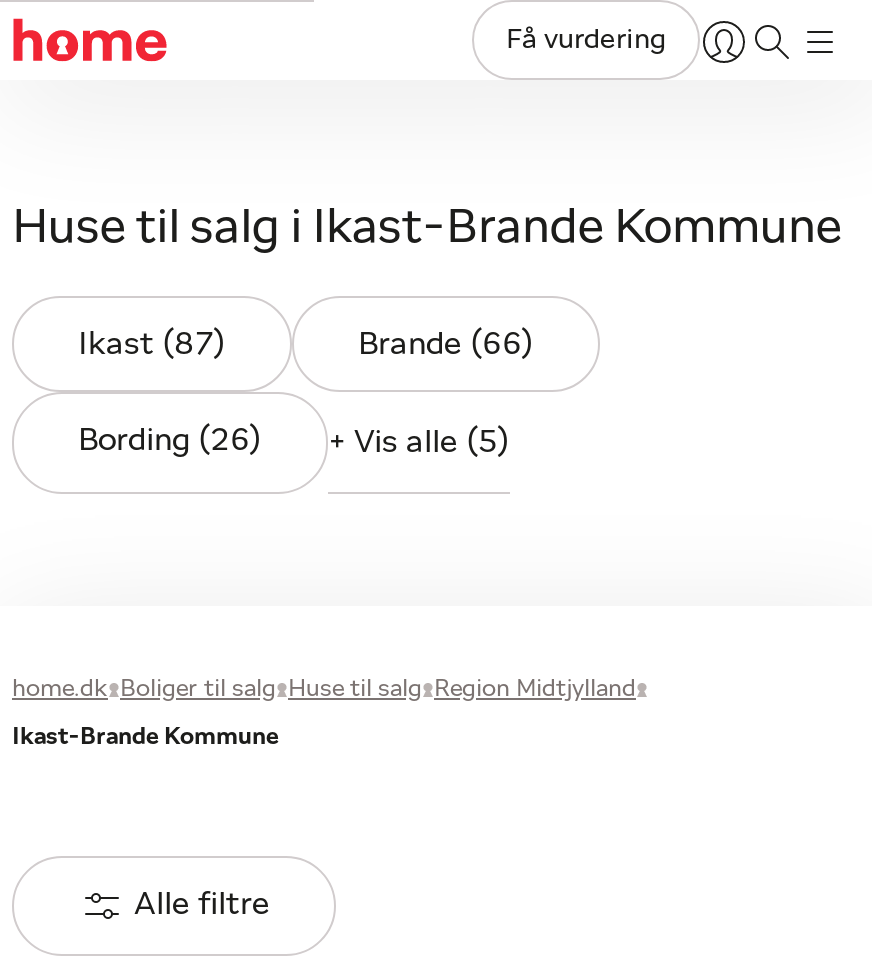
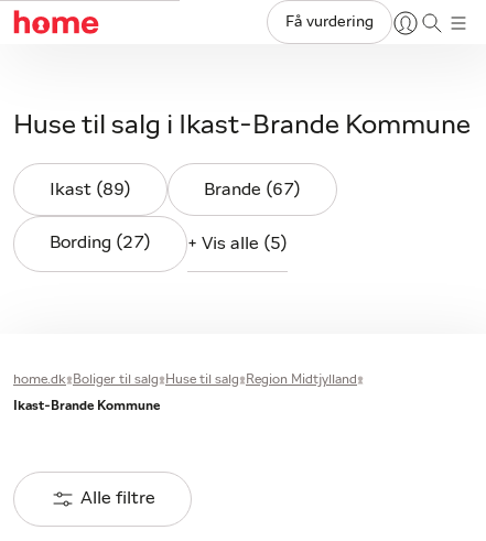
[78,328,226,360] Ikast (87) -> [50,181,131,198] Ikast (89)
[358,328,534,360] Brande (66) -> [204,181,301,198] Brande (67)
[78,424,262,456] Bording (26) -> [50,234,151,251] Bording (27)

